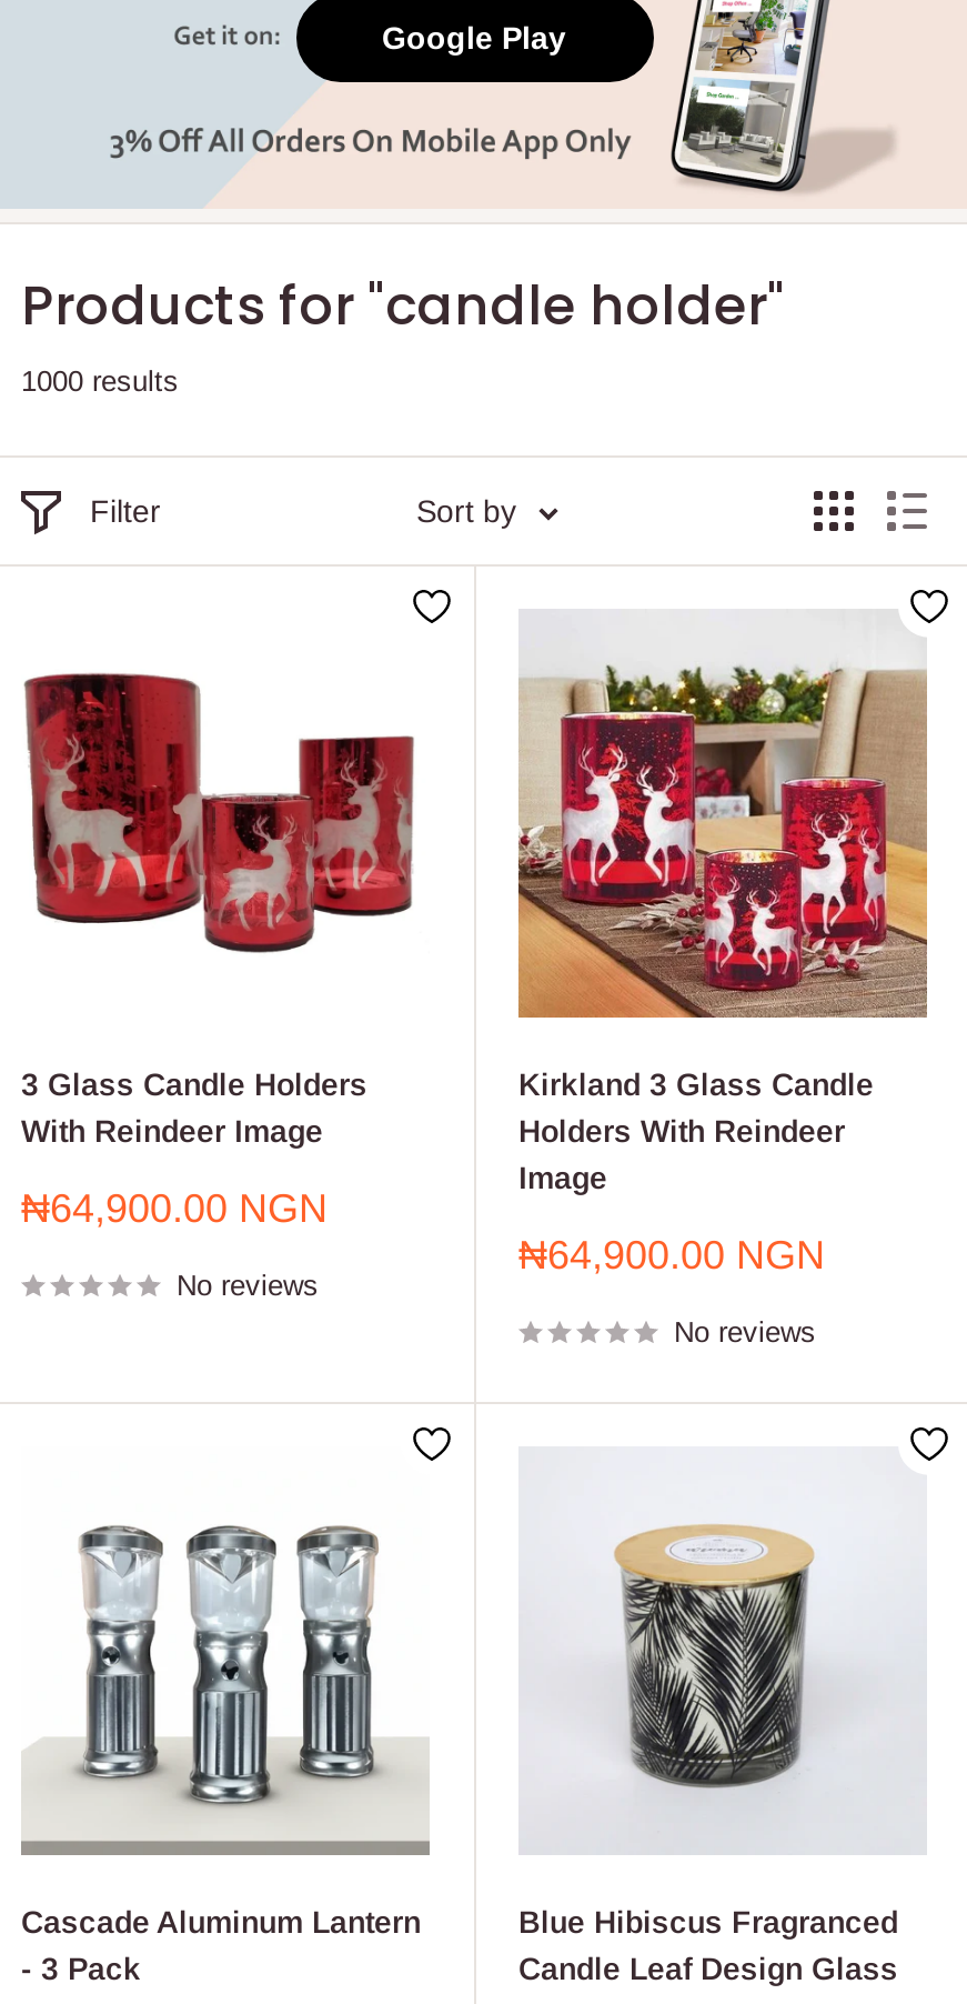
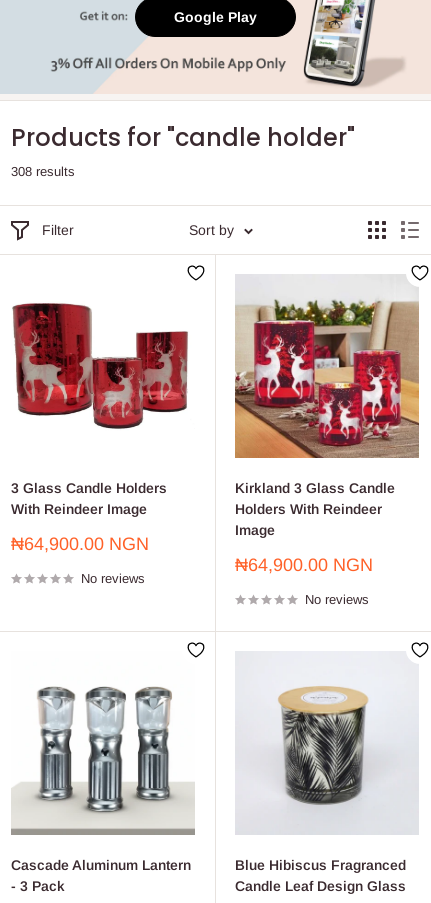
[21,364,179,398] 1000 results -> [11,164,75,179] 308 results

